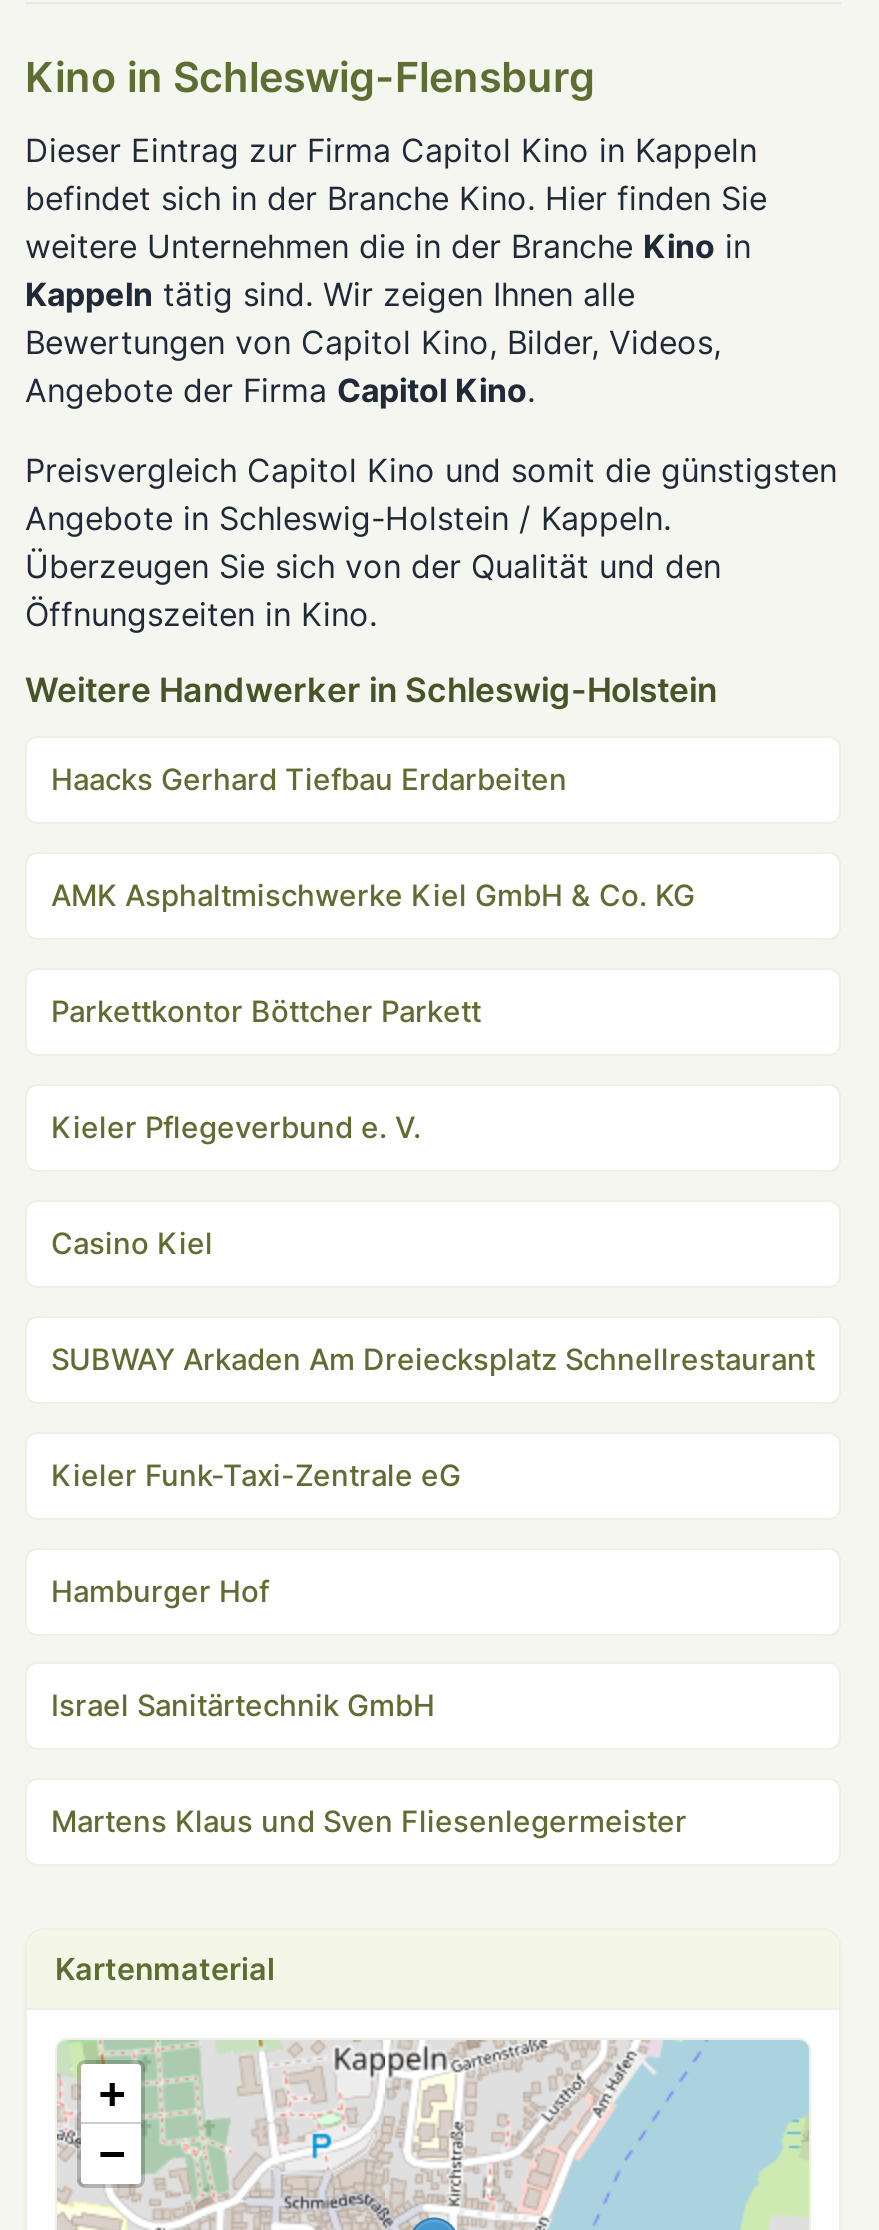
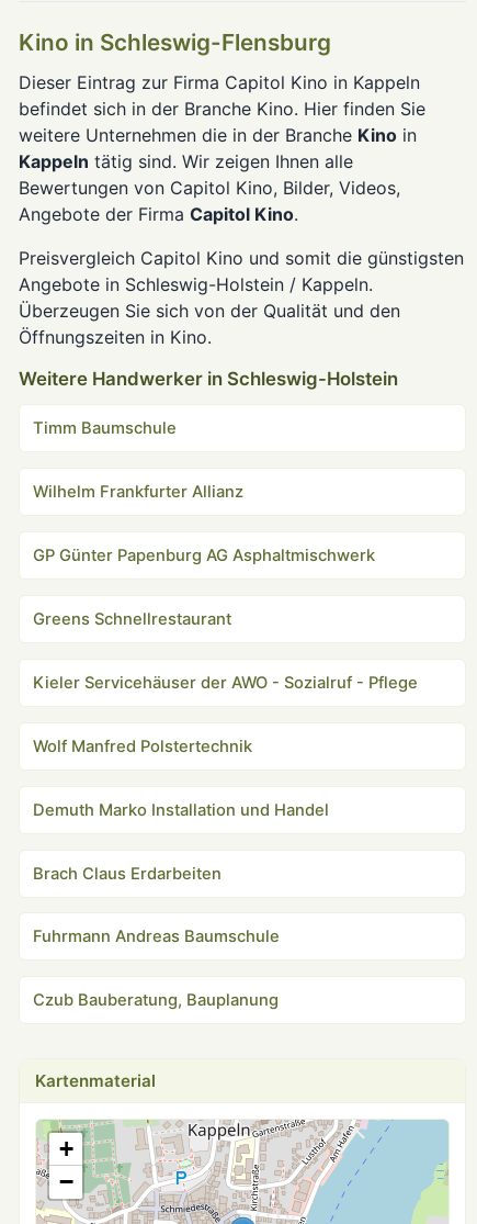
[51,763,567,799] Haacks Gerhard Tiefbau Erdarbeiten -> [33,419,177,438] Timm Baumschule
[51,878,695,914] AMK Asphaltmischwerke Kiel GmbH & Co. KG -> [33,482,243,502] Wilhelm Frankfurter Allianz
[51,994,481,1030] Parkettkontor Böttcher Parkett -> [33,546,375,565] GP Günter Papenburg AG Asphaltmischwerk
[51,1110,421,1146] Kieler Pflegeverbund e. V. -> [33,609,231,629] Greens Schnellrestaurant
[51,1226,213,1262] Casino Kiel -> [33,673,418,693] Kieler Servicehäuser der AWO - Sozialruf - Pflege
[51,1342,815,1378] SUBWAY Arkaden Am Dreiecksplatz Schnellrestaurant -> [33,736,252,756] Wolf Manfred Polstertechnik
[51,1457,461,1493] Kieler Funk-Taxi-Zentrale eG -> [33,800,329,820] Demuth Marko Installation und Handel
[51,1573,269,1609] Hamburger Hof -> [33,863,222,883] Brach Claus Erdarbeiten
[51,1689,435,1725] Israel Sanitärtechnik GmbH -> [33,927,280,947] Fuhrmann Andreas Baumschule
[51,1804,687,1840] Martens Klaus und Sven Fliesenlegermeister -> [33,990,279,1010] Czub Bauberatung, Bauplanung

